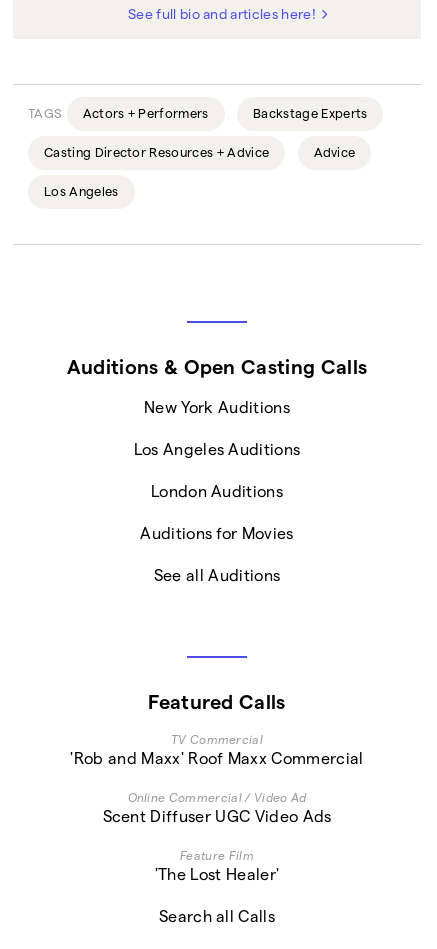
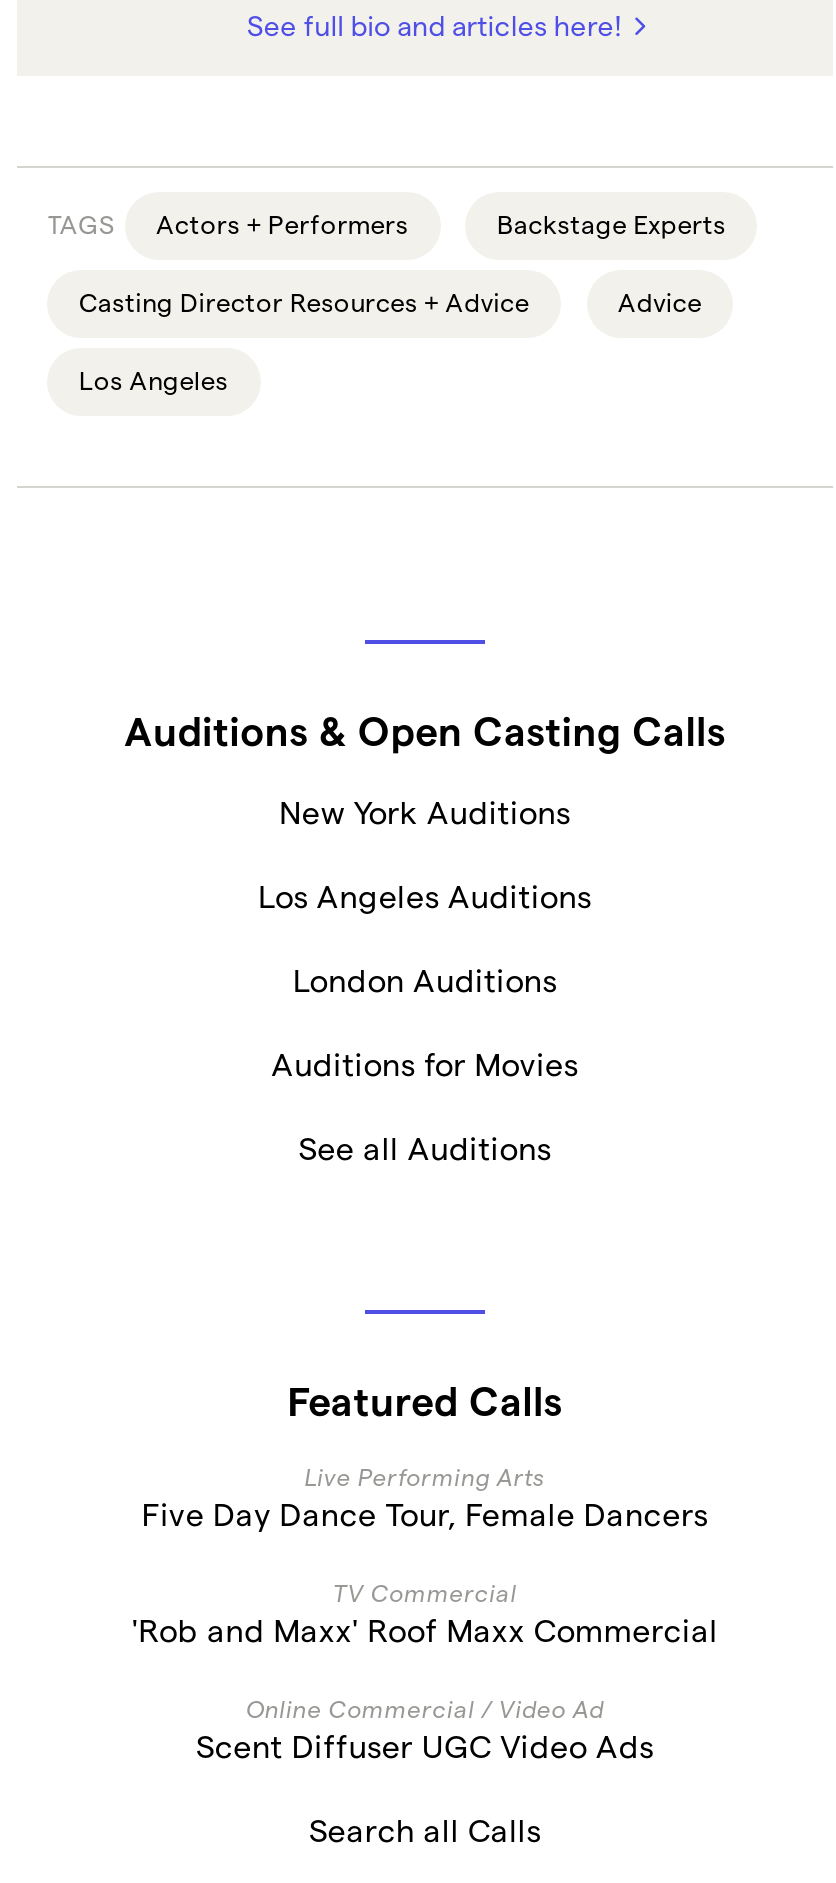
none -> [142,1462,708,1532] Live Performing Arts | Five Day Dance Tour, Female Dancers
moved [70,732,364,825] -> [132,1578,718,1764]: TV Commercial | 'Rob and Maxx' Roof Maxx Commercial | Online Commercial / Video Ad | Scent Diffuser UGC Video Ads
[155,848,279,883] Feature Film | 'The Lost Healer' -> none

